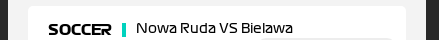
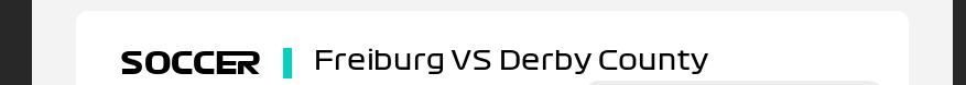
[136,23,293,35] Nowa Ruda VS Bielawa -> [314,48,708,74] Freiburg VS Derby County

